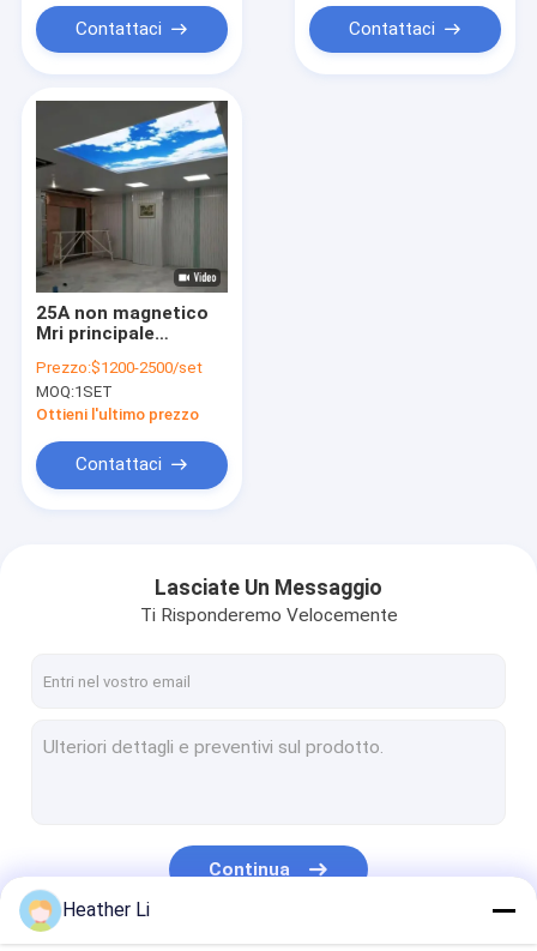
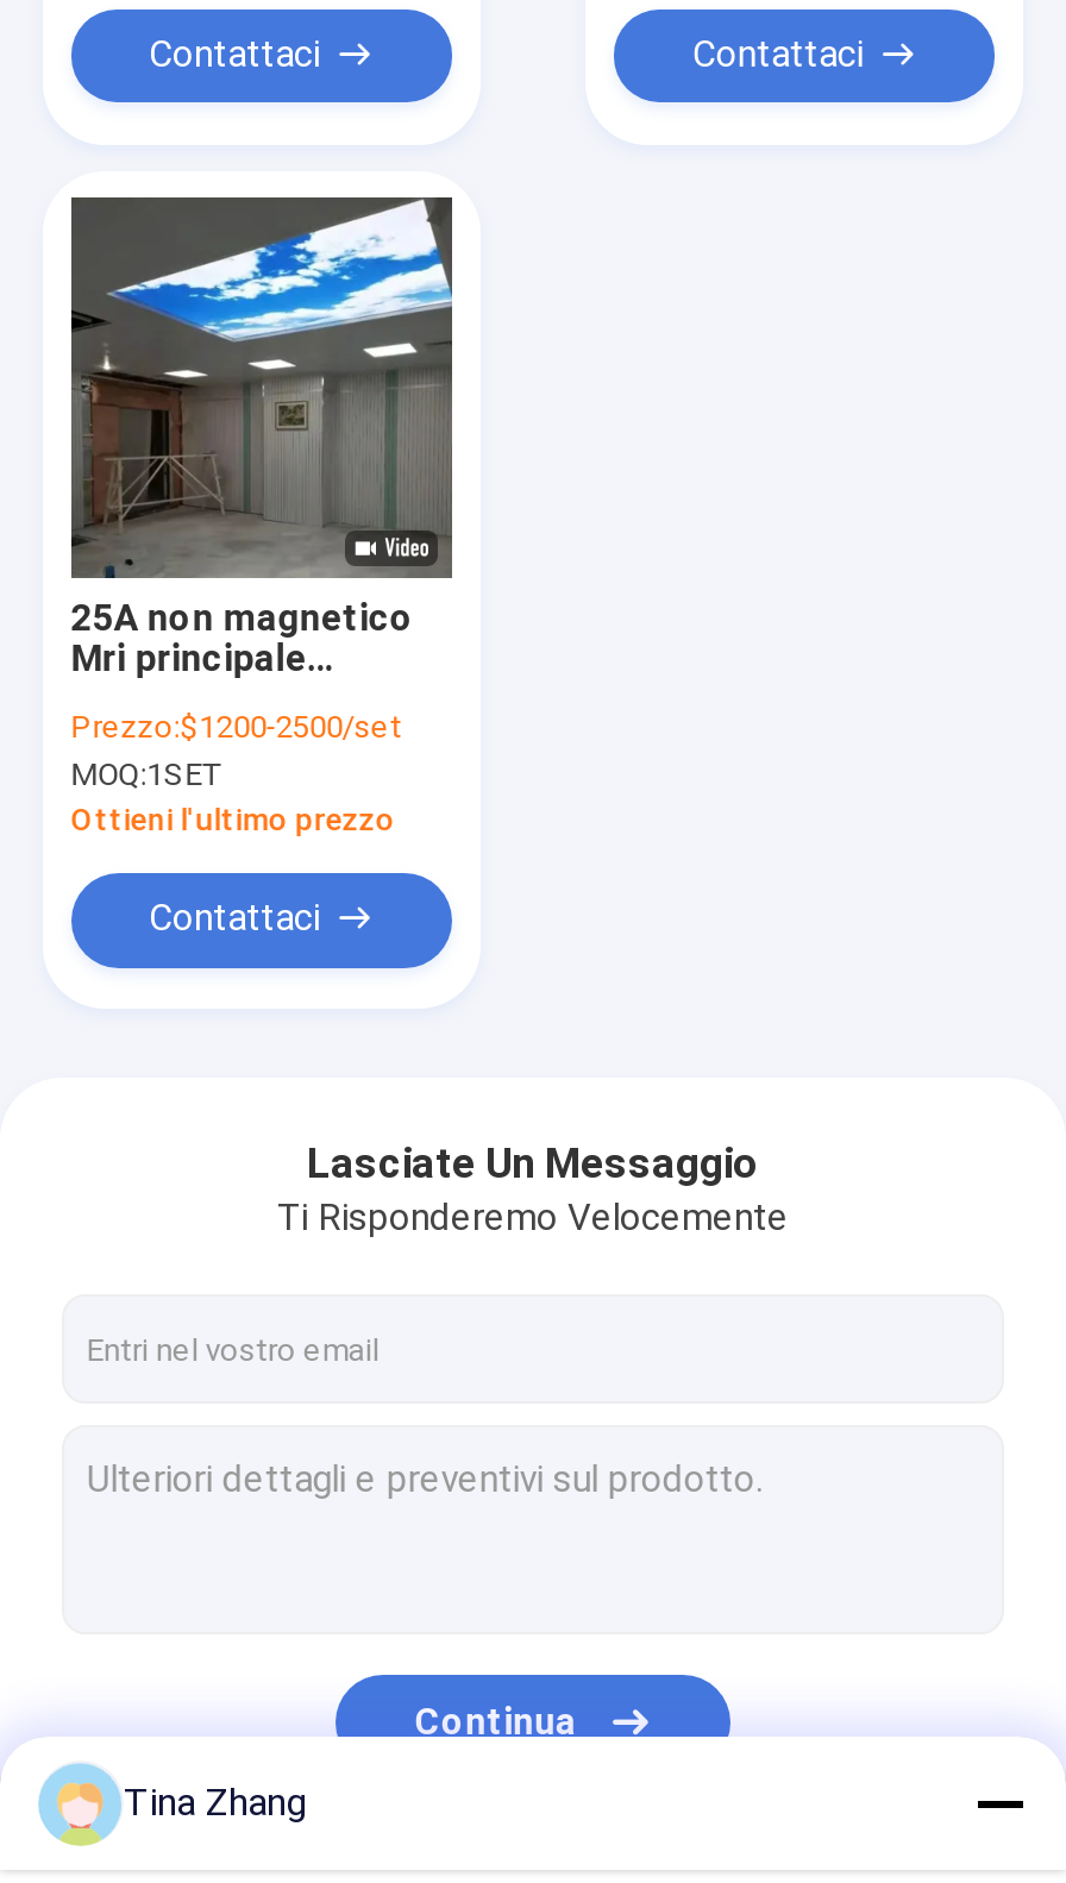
[62,898,150,921] Heather Li -> [124,1780,307,1825] Tina Zhang

